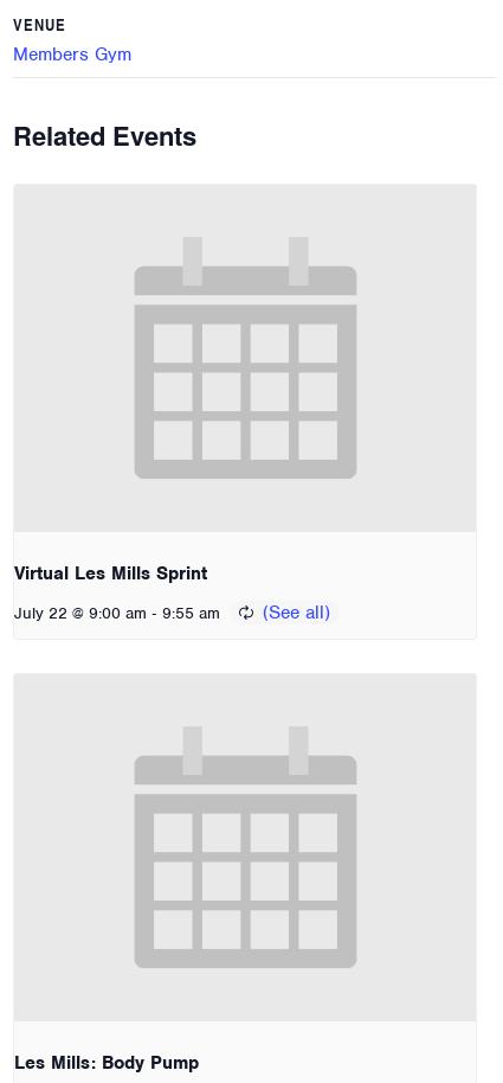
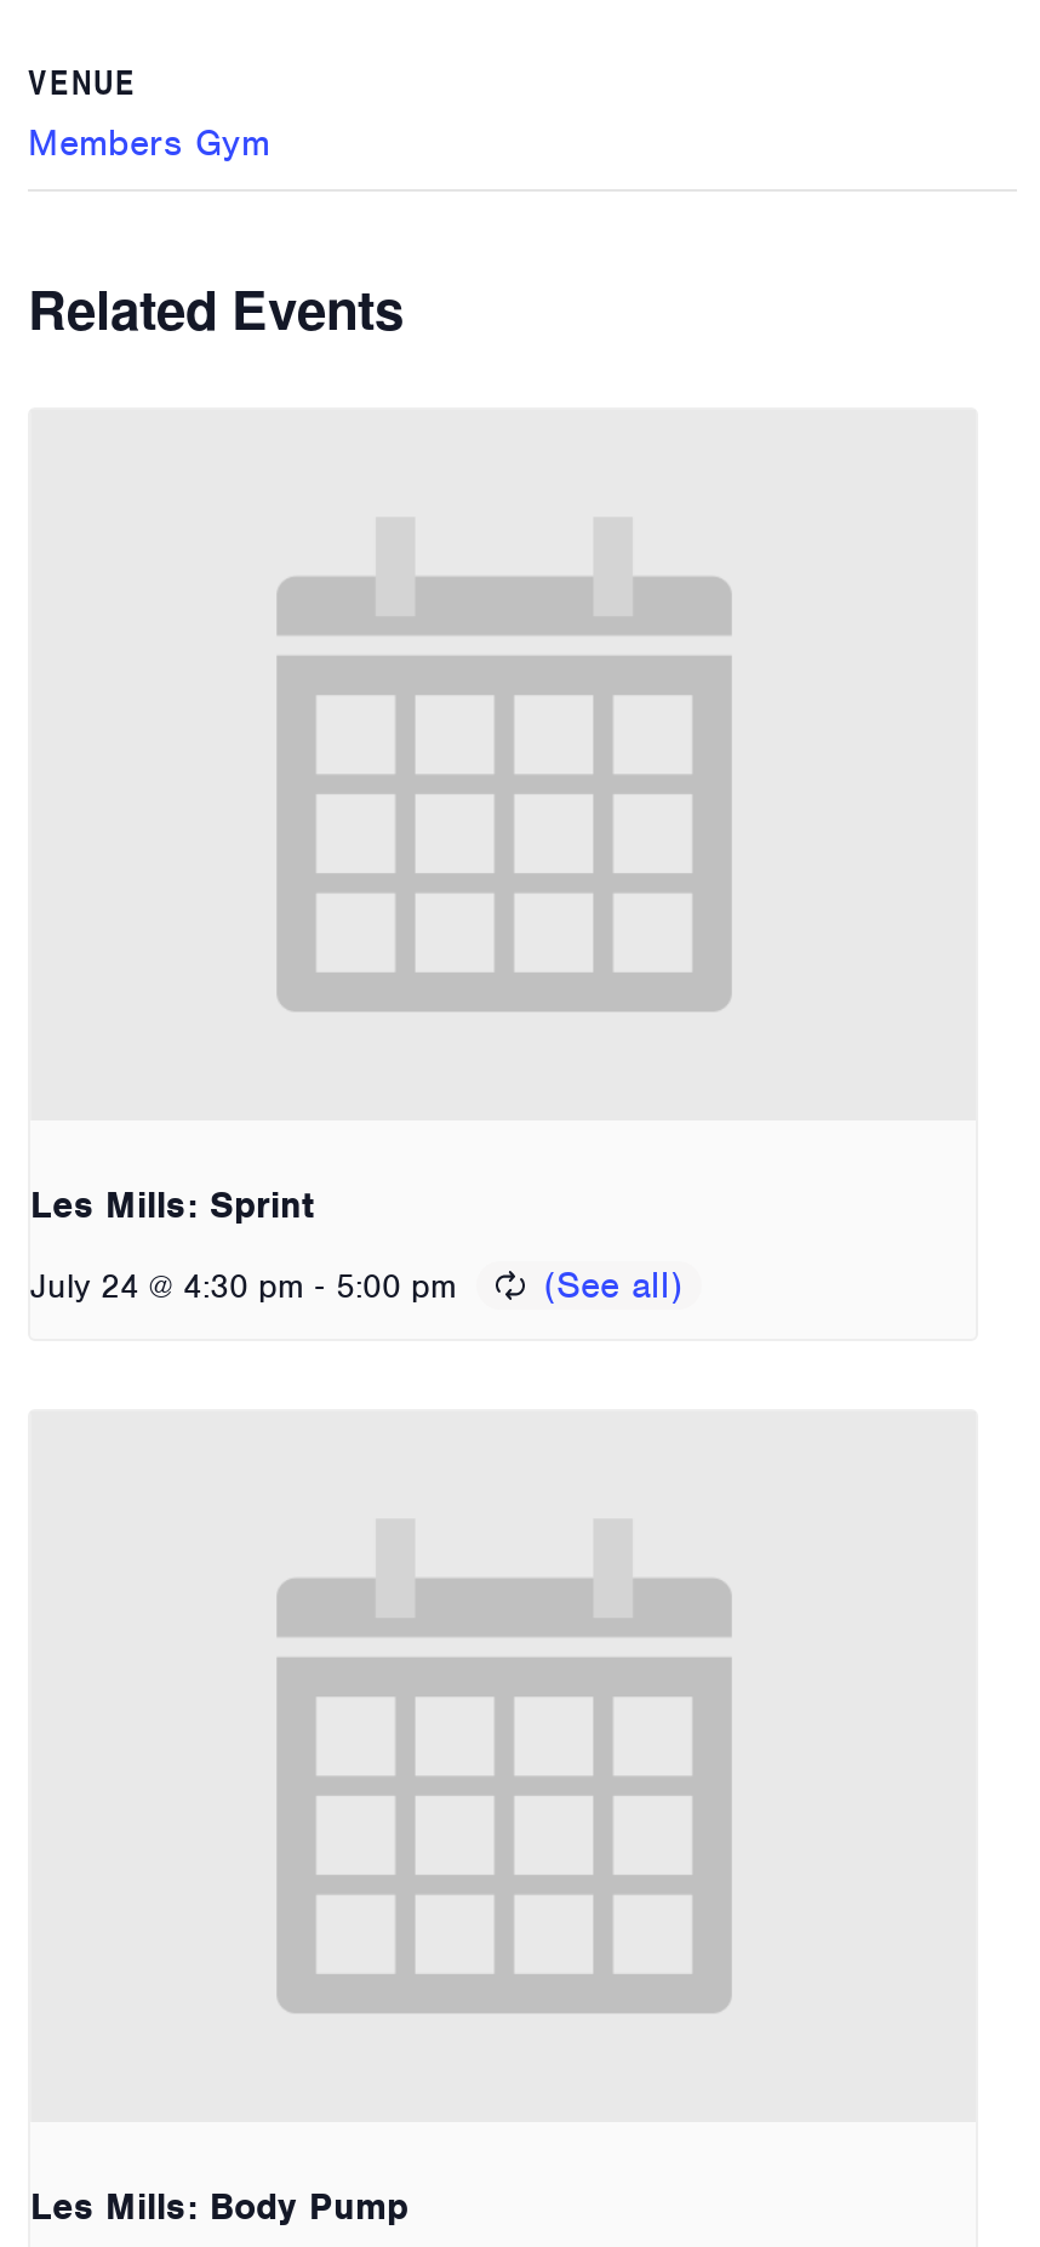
[14,562,207,586] Virtual Les Mills Sprint -> [30,1182,314,1230] Les Mills: Sprint
[14,600,220,624] July 22 @ 9:00 am - 9:55 am -> [30,1259,457,1308] July 24 @ 4:30 pm - 5:00 pm

